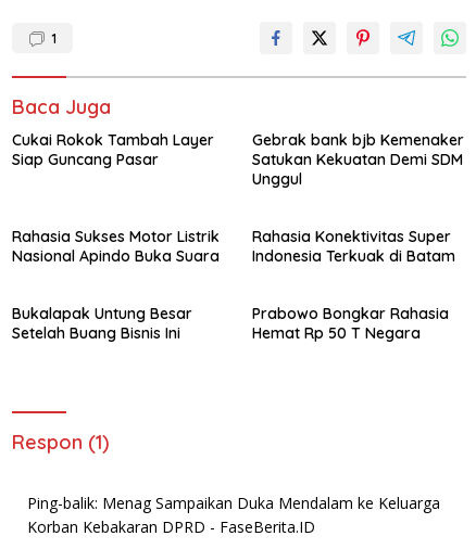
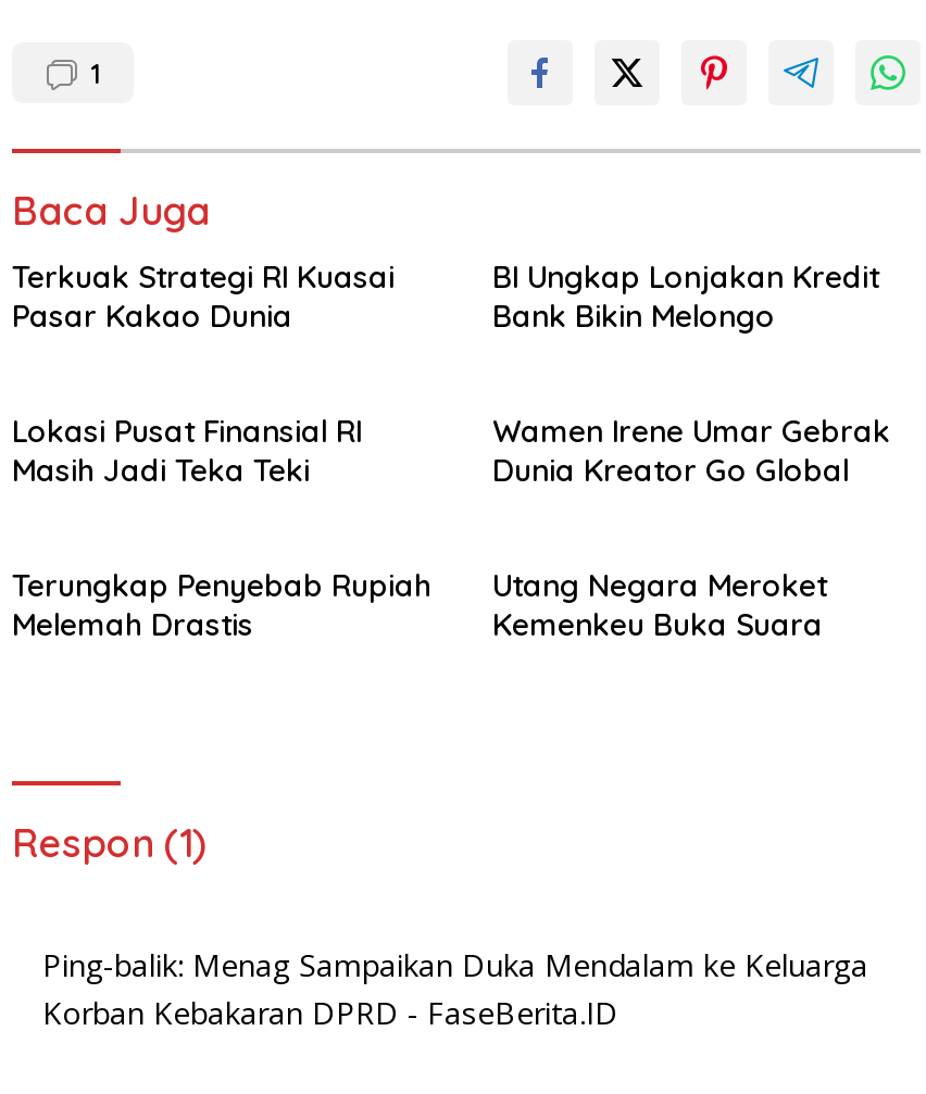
[12,130,214,169] Cukai Rokok Tambah Layer | Siap Guncang Pasar -> [12,257,395,335] Terkuak Strategi RI Kuasai | Pasar Kakao Dunia
[252,130,464,189] Gebrak bank bjb Kemenaker | Satukan Kekuatan Demi SDM | Unggul -> [492,257,879,335] BI Ungkap Lonjakan Kredit | Bank Bikin Melongo
[12,227,220,266] Rahasia Sukses Motor Listrik | Nasional Apindo Buka Suara -> [12,412,362,490] Lokasi Pusat Finansial RI | Masih Jadi Teka Teki
[252,227,455,266] Rahasia Konektivitas Super | Indonesia Terkuak di Batam -> [492,412,890,490] Wamen Irene Umar Gebrak | Dunia Kreator Go Global
[12,304,192,343] Bukalapak Untung Besar | Setelah Buang Bisnis Ini -> [12,566,431,644] Terungkap Penyebab Rupiah | Melemah Drastis
[252,304,449,343] Prabowo Bongkar Rahasia | Hemat Rp 50 T Negara -> [492,566,827,644] Utang Negara Meroket | Kemenkeu Buka Suara

